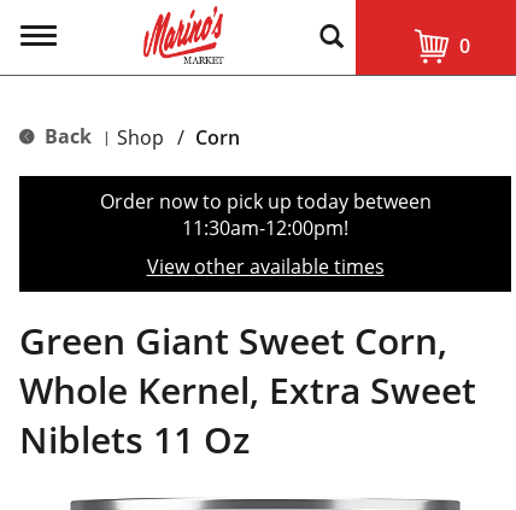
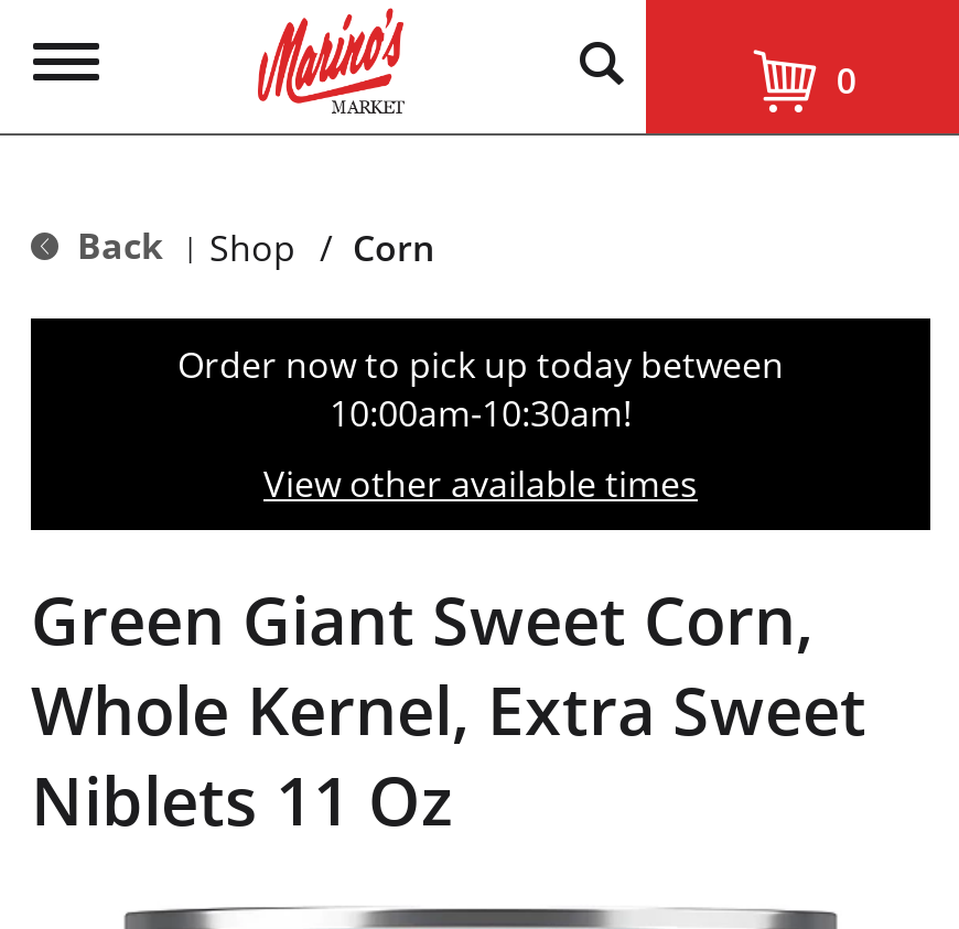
[182,215,348,241] 11:30am-12:00pm! -> [330,389,632,438] 10:00am-10:30am!

